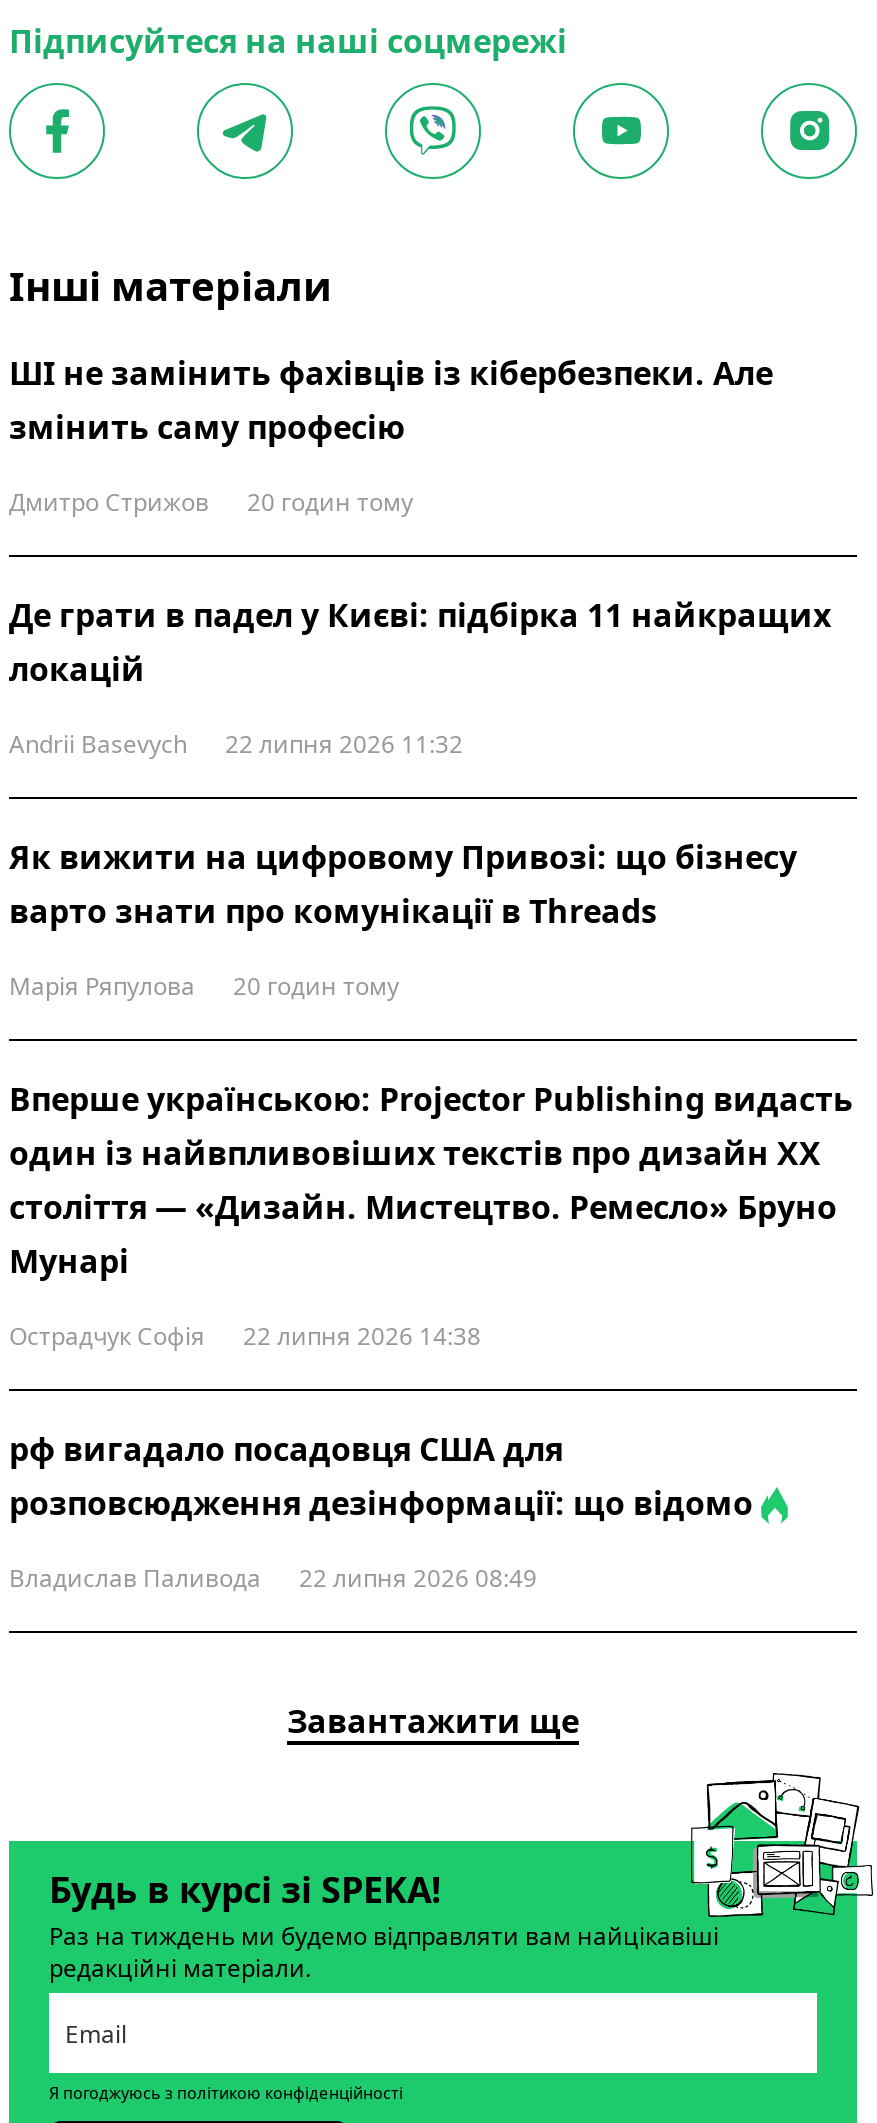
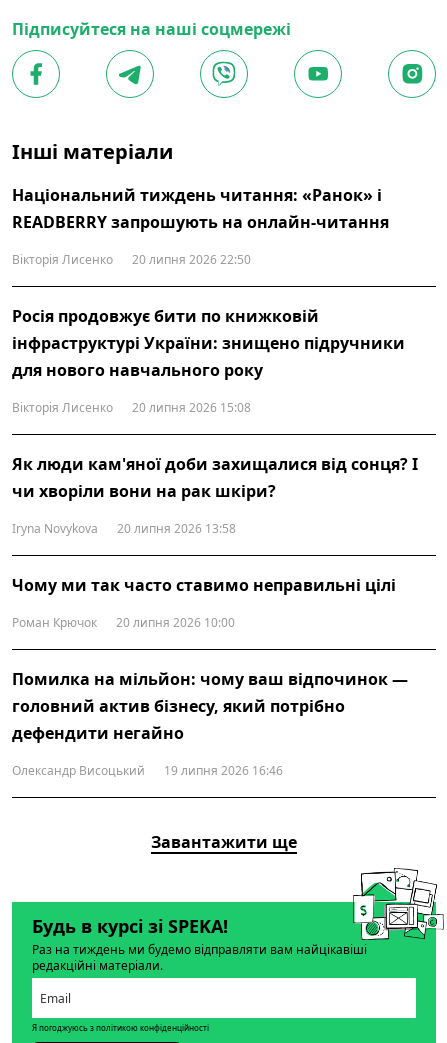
[9,351,773,449] ШІ не замінить фахівців із кібербезпеки. Але | змінить саму професію -> [12,184,389,233] Національний тиждень читання: «Ранок» і | READBERRY запрошують на онлайн-читання
[9,485,413,519] Дмитро Стрижов | 20 годин тому -> [12,251,251,268] Вікторія Лисенко | 20 липня 2026 22:50
[9,593,831,691] Де грати в падел у Києві: підбірка 11 найкращих | локацій -> [12,305,405,381] Росія продовжує бити по книжковій | інфраструктурі України: знищено підручники | для нового навчального року
[9,727,463,761] Andrii Basevych | 22 липня 2026 11:32 -> [12,399,251,416] Вікторія Лисенко | 20 липня 2026 15:08
[9,835,797,933] Як вижити на цифровому Привозі: що бізнесу | варто знати про комунікації в Threads -> [12,453,418,502] Як люди кам'яної доби захищалися від сонця? І | чи хворіли вони на рак шкіри?
[9,969,399,1003] Марія Ряпулова | 20 годин тому -> [12,520,236,537] Iryna Novykova | 20 липня 2026 13:58
[9,1077,853,1283] Вперше українською: Projector Publishing видасть | один із найвпливовіших текстів про дизайн ХХ | століття — «Дизайн. Мистецтво. Ремесло» Бруно | Мунарі -> [12,574,396,596] Чому ми так часто ставимо неправильні цілі
[9,1319,481,1353] Острадчук Софія | 22 липня 2026 14:38 -> [12,614,235,631] Роман Крючок | 20 липня 2026 10:00
[9,1427,761,1525] рф вигадало посадовця США для | розповсюдження дезінформації: що відомо -> [12,668,408,744] Помилка на мільйон: чому ваш відпочинок — | головний актив бізнесу, який потрібно | дефендити негайно
[9,1561,537,1595] Владислав Паливода | 22 липня 2026 08:49 -> [12,762,283,779] Олександр Висоцький | 19 липня 2026 16:46

